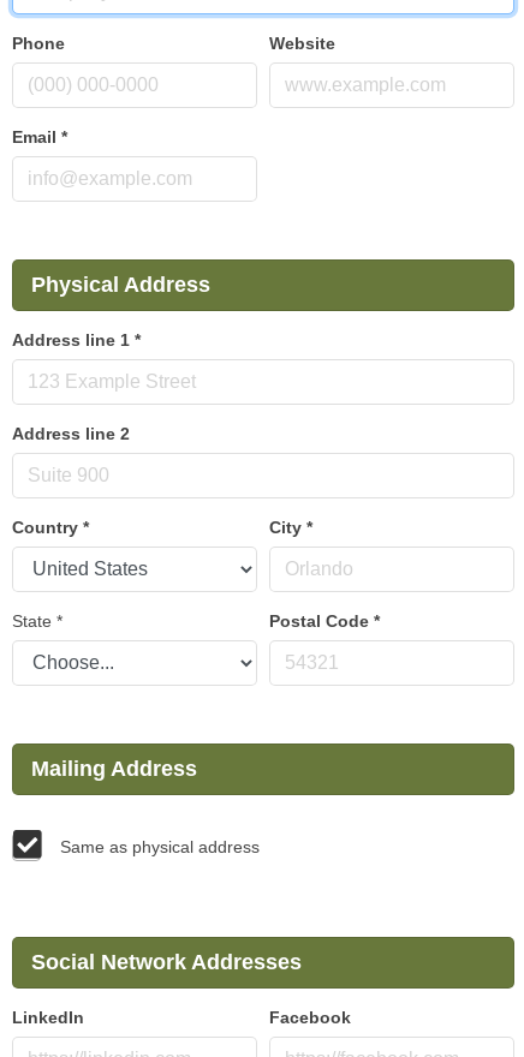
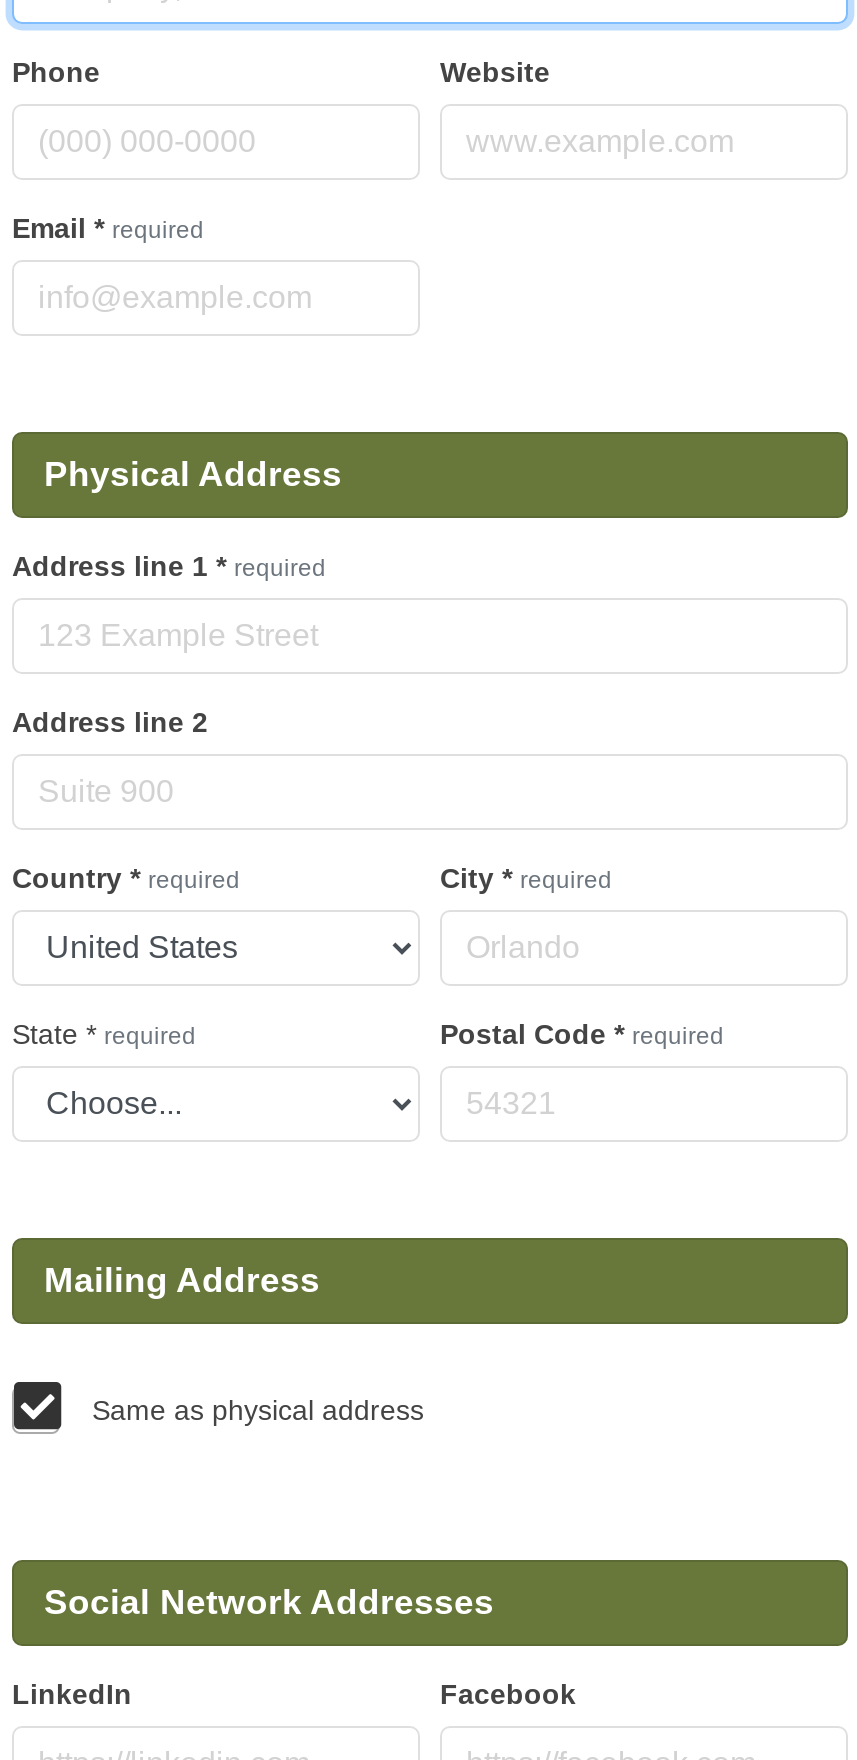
[12,127,67,146] Email * -> [12,211,204,243] Email * required
[12,330,141,349] Address line 1 * -> [12,549,326,581] Address line 1 * required
[12,517,312,537] Country * | City * -> [12,861,612,893] Country * required | City * required
[12,611,380,630] State * | Postal Code * -> [12,1017,724,1049] State * required | Postal Code * required

